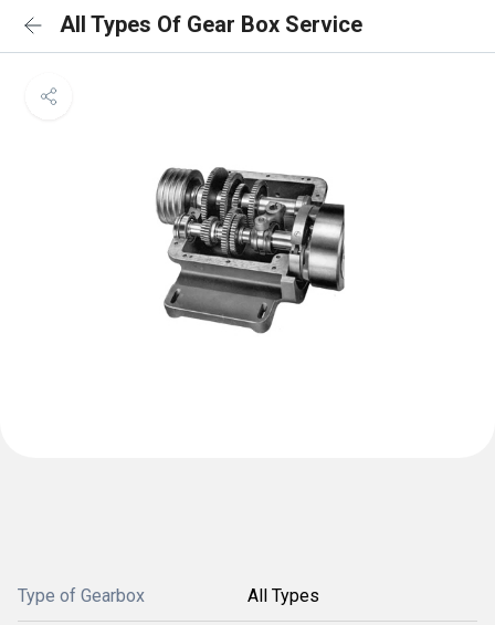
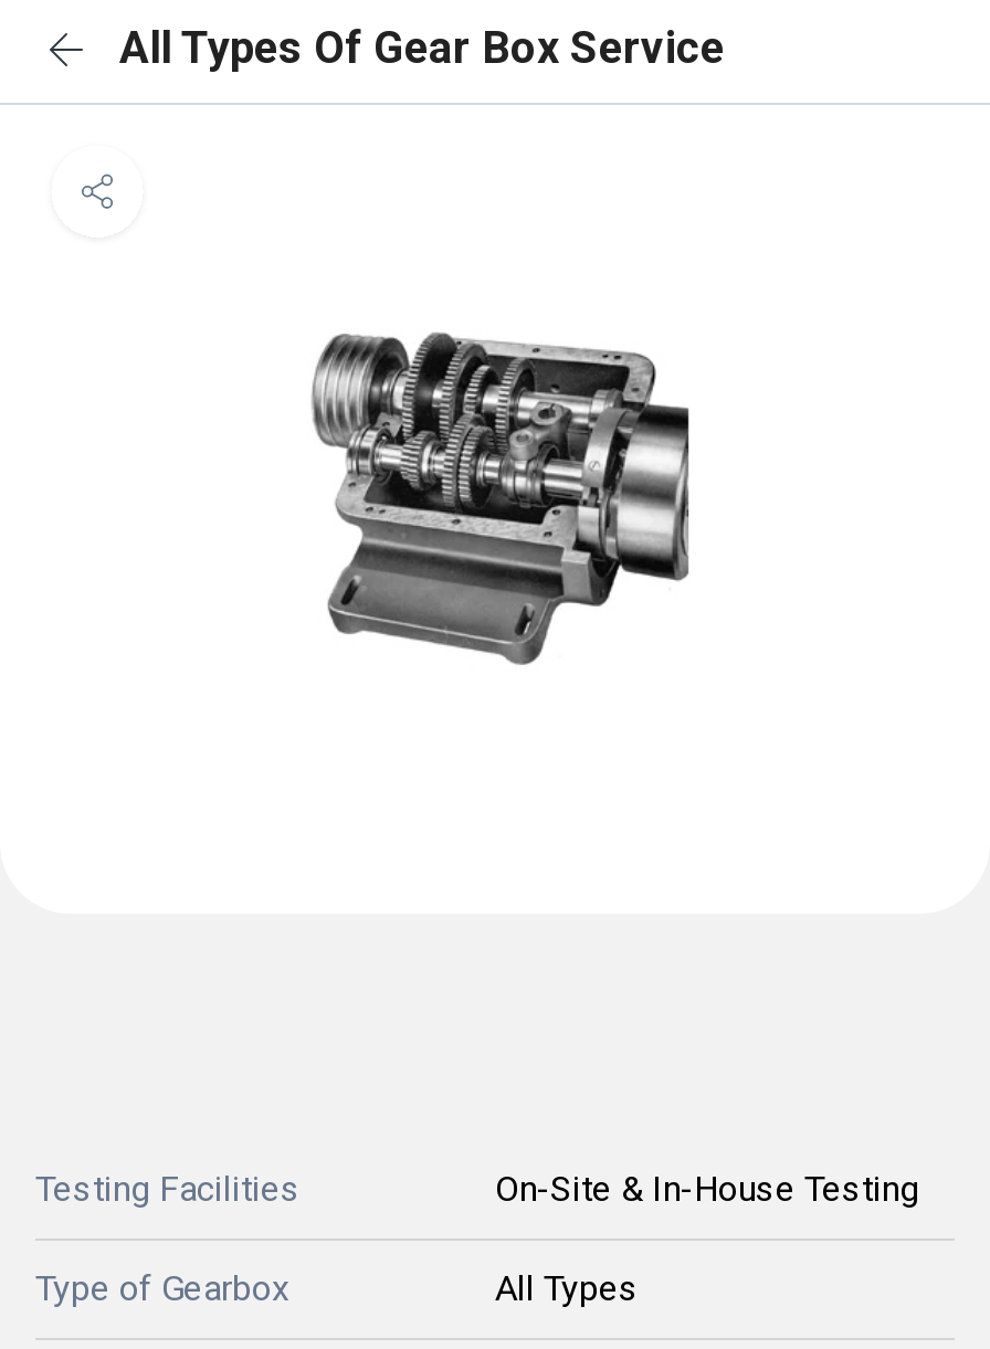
none -> [35,1168,919,1210] Testing Facilities | On-Site & In-House Testing

